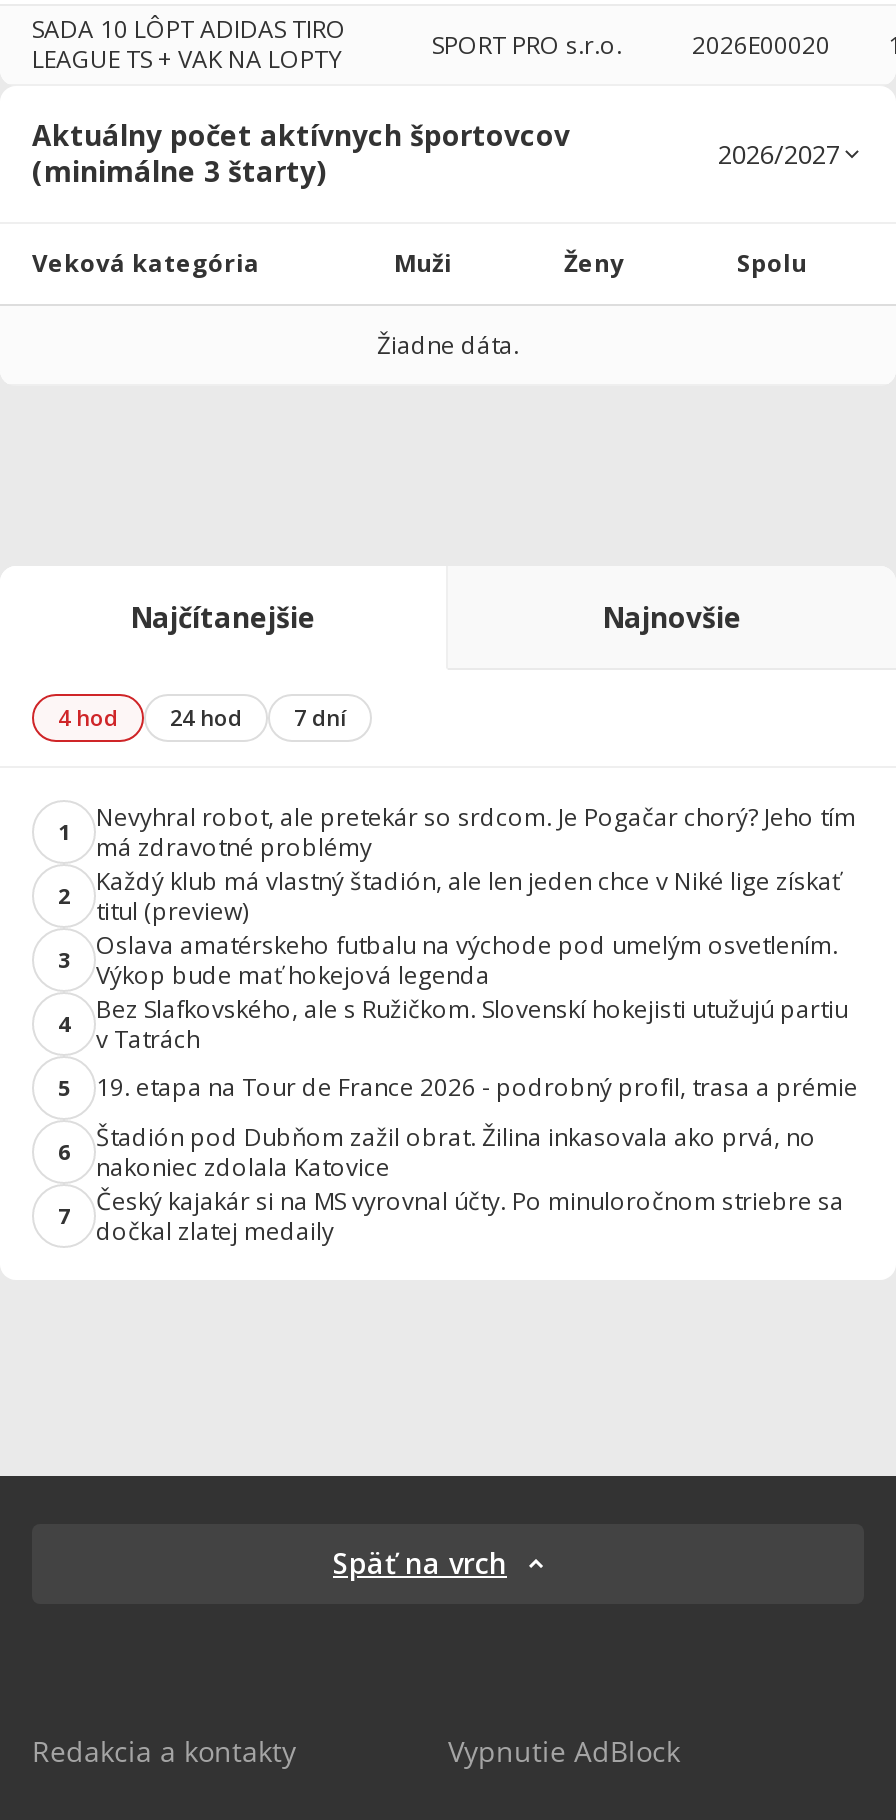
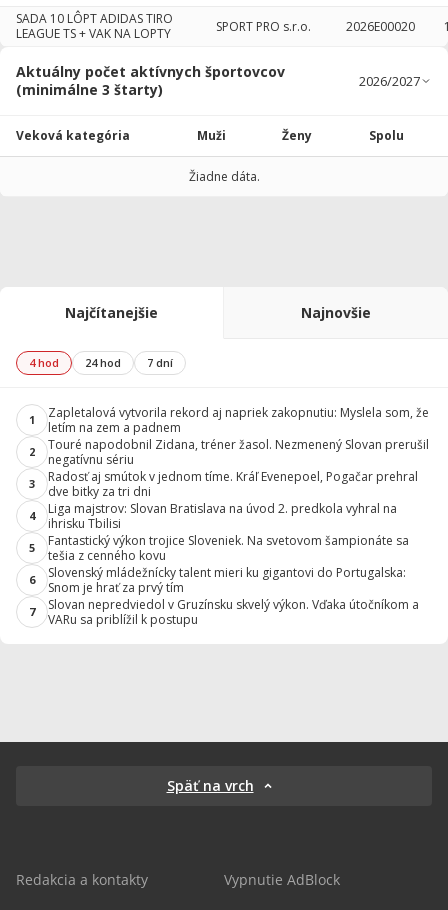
[96,800,856,864] Nevyhral robot, ale pretekár so srdcom. Je Pogačar chorý? Jeho tím | má zdravotné problémy -> [48,404,429,436] Zapletalová vytvorila rekord aj napriek zakopnutiu: Myslela som, že | letím na zem a padnem
[96,864,840,928] Každý klub má vlastný štadión, ale len jeden chce v Niké lige získať | titul (preview) -> [48,436,429,468] Touré napodobnil Zidana, tréner žasol. Nezmenený Slovan prerušil | negatívnu sériu
[96,928,838,992] Oslava amatérskeho futbalu na východe pod umelým osvetlením. | Výkop bude mať hokejová legenda -> [48,468,418,500] Radosť aj smútok v jednom tíme. Kráľ Evenepoel, Pogačar prehral | dve bitky za tri dni
[96,992,848,1056] Bez Slafkovského, ale s Ružičkom. Slovenskí hokejisti utužujú partiu | v Tatrách -> [48,500,397,532] Liga majstrov: Slovan Bratislava na úvod 2. predkola vyhral na | ihrisku Tbilisi
[96,1070,858,1104] 19. etapa na Tour de France 2026 - podrobný profil, trasa a prémie -> [48,532,409,564] Fantastický výkon trojice Sloveniek. Na svetovom šampionáte sa | tešia z cenného kovu
[96,1120,816,1184] Štadión pod Dubňom zažil obrat. Žilina inkasovala ako prvá, no | nakoniec zdolala Katovice -> [48,564,406,596] Slovenský mládežnícky talent mieri ku gigantovi do Portugalska: | Snom je hrať za prvý tím
[96,1184,844,1248] Český kajakár si na MS vyrovnal účty. Po minuloročnom striebre sa | dočkal zlatej medaily -> [48,596,419,628] Slovan nepredviedol v Gruzínsku skvelý výkon. Vďaka útočníkom a | VARu sa priblížil k postupu

